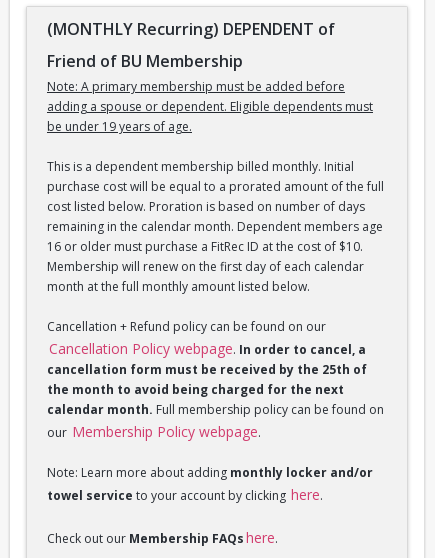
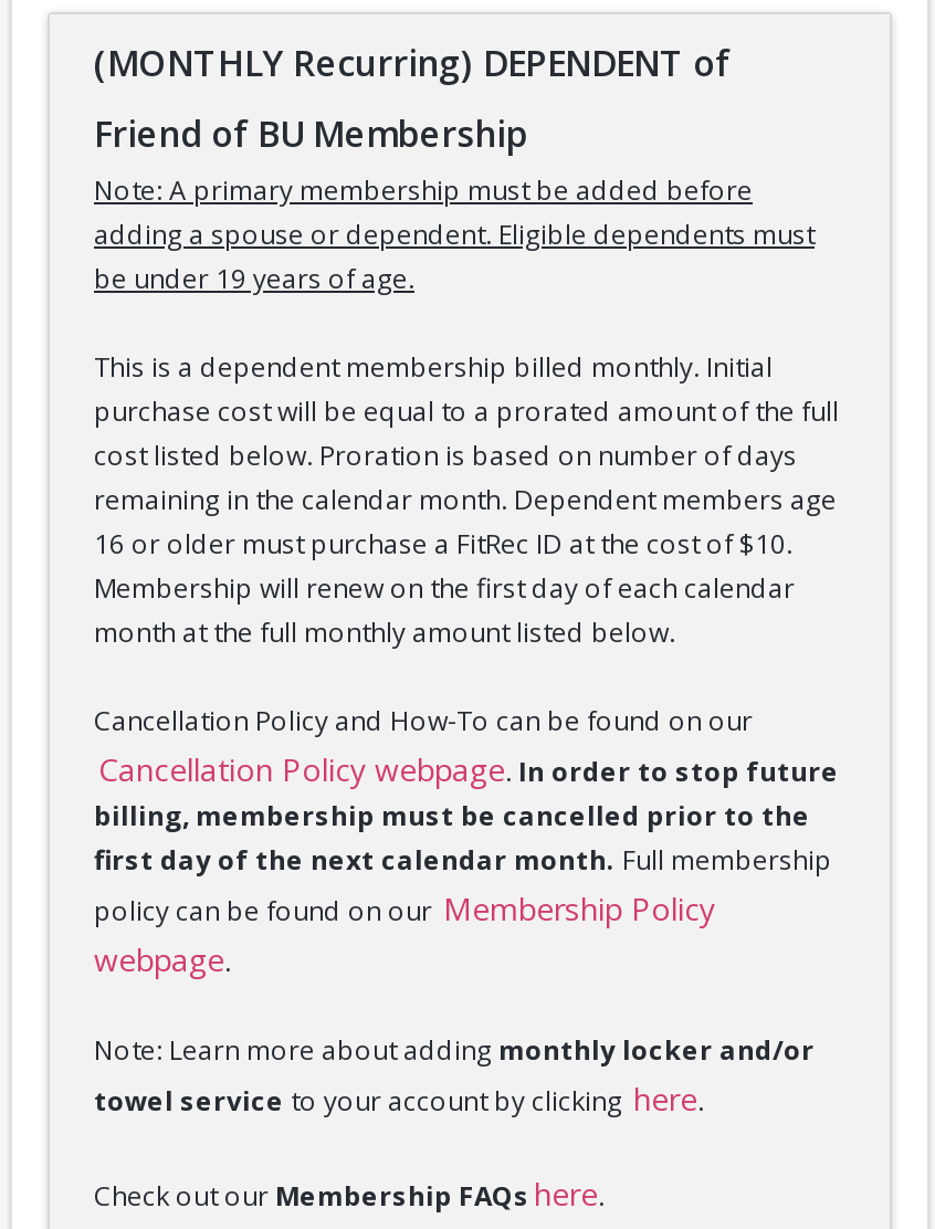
[47,318,384,441] Cancellation + Refund policy can be found on our | Cancellation Policy webpage. In order to cancel, a | cancellation form must be received by the 25th of | the month to avoid being charged for the next | calendar month. Full membership policy can be found on | our Membership Policy webpage. -> [94,702,839,980] Cancellation Policy and How-To can be found on our | Cancellation Policy webpage. In order to stop future | billing, membership must be cancelled prior to the | first day of the next calendar month. Full membership | policy can be found on our Membership Policy | webpage.

